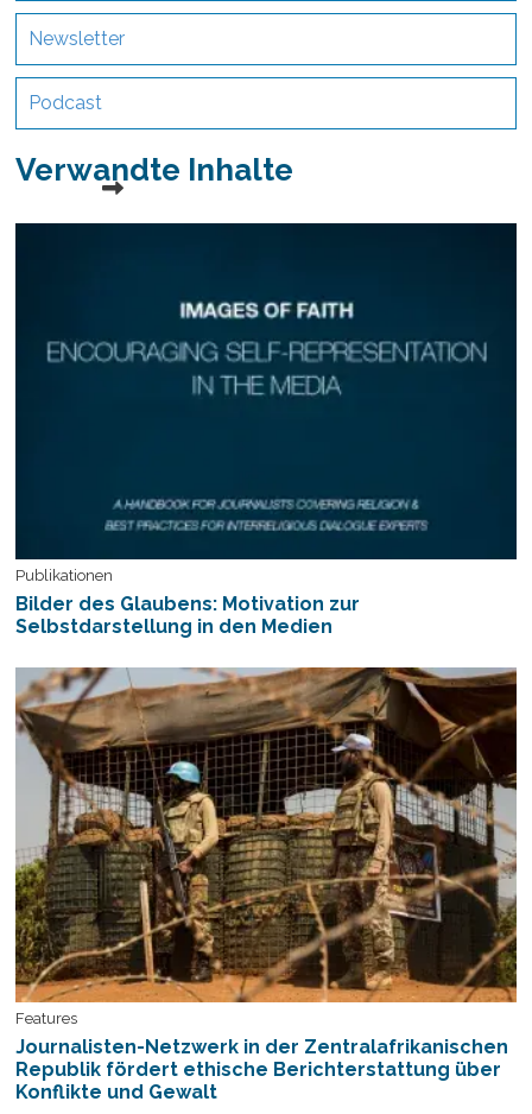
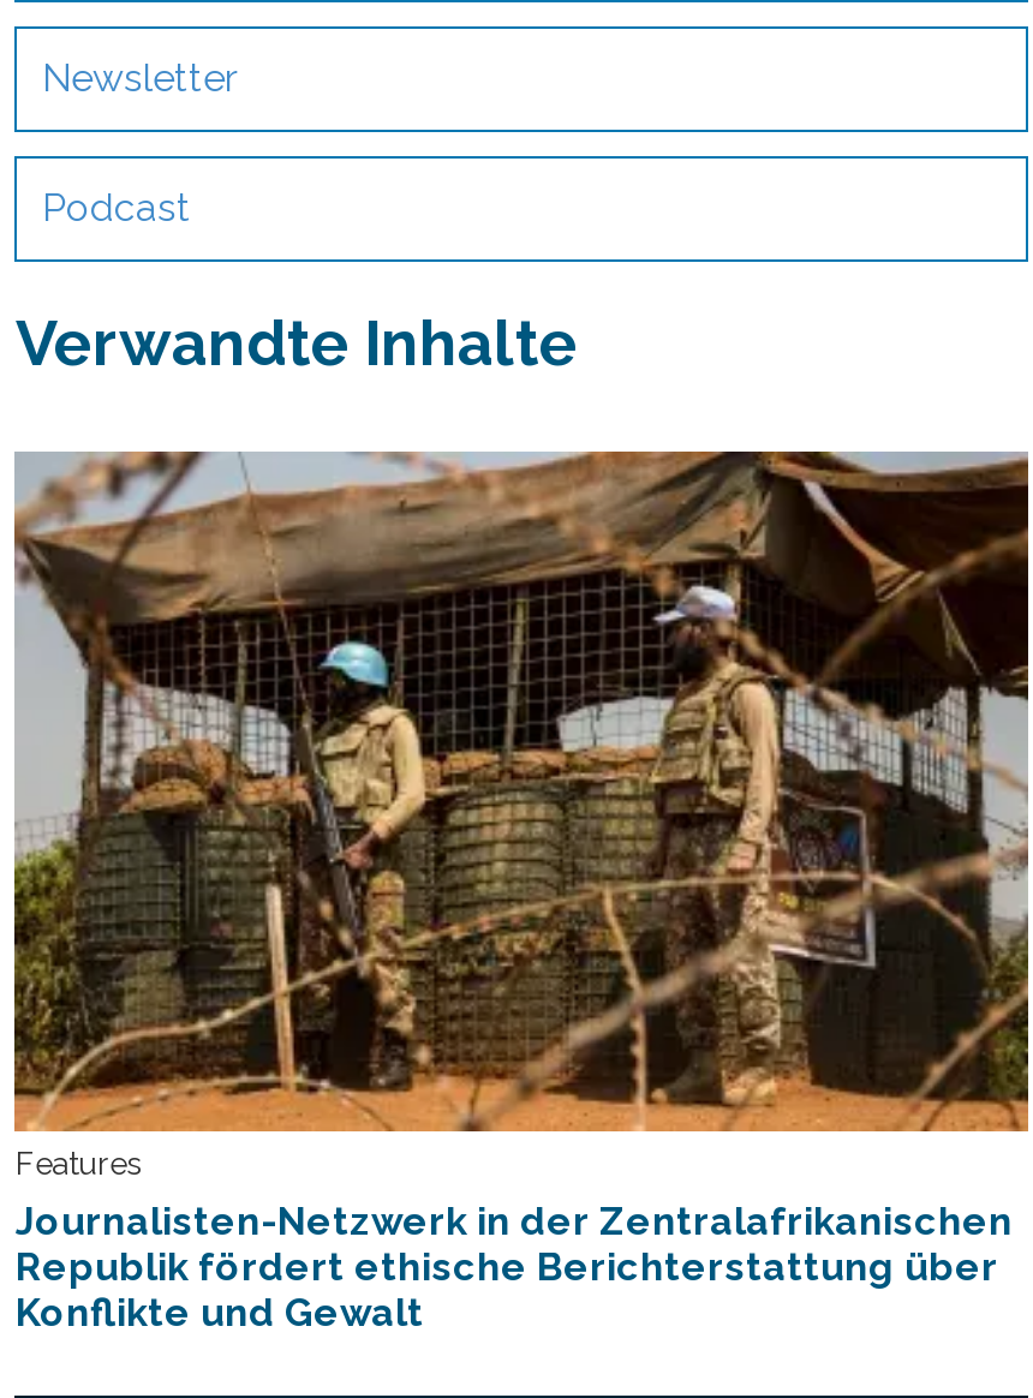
[14,222,518,637] [image] | Publikationen | Bilder des Glaubens: Motivation zur | Selbstdarstellung in den Medien -> none

